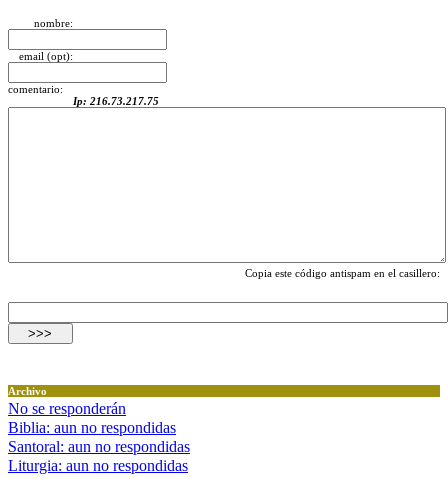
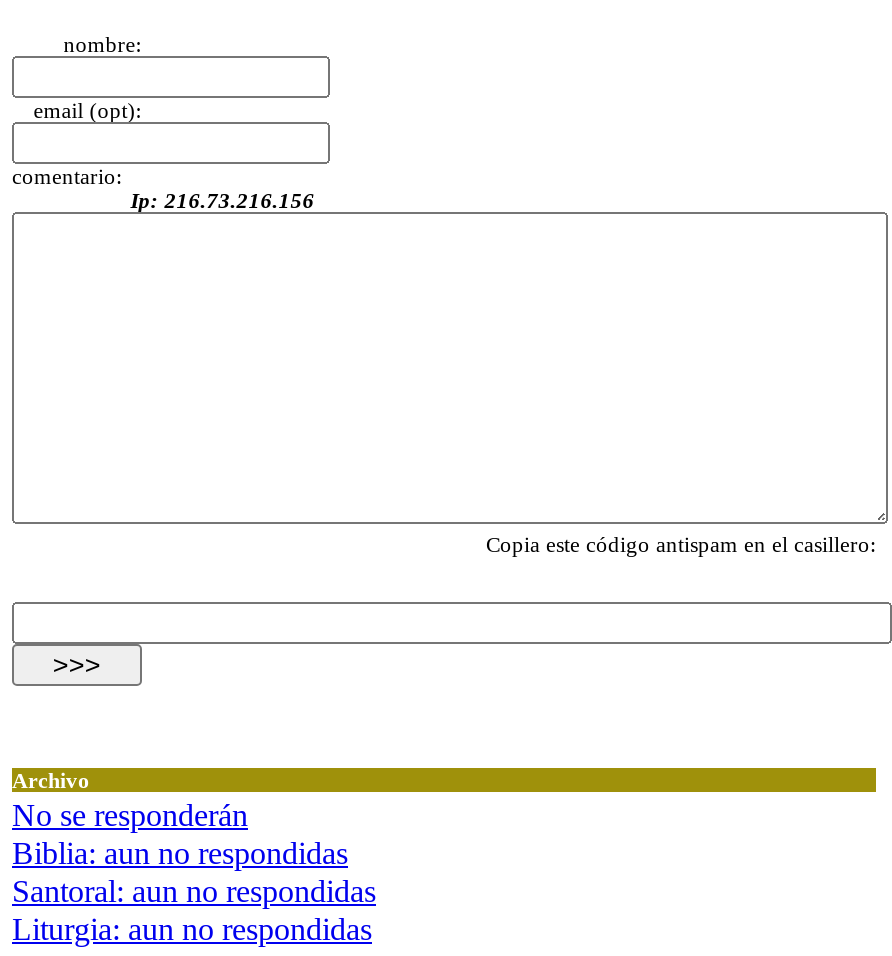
[73,95,159,107] Ip: 216.73.217.75 -> [130,188,314,212] Ip: 216.73.216.156

